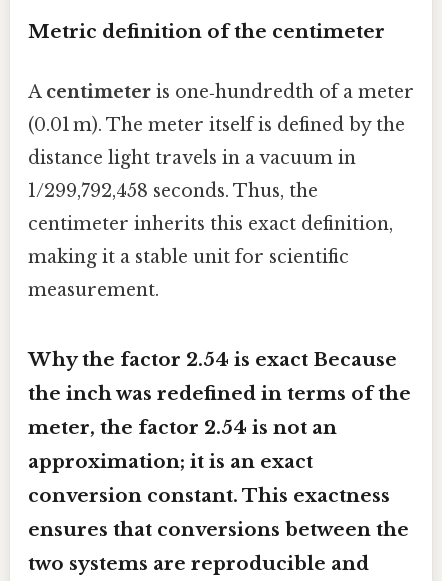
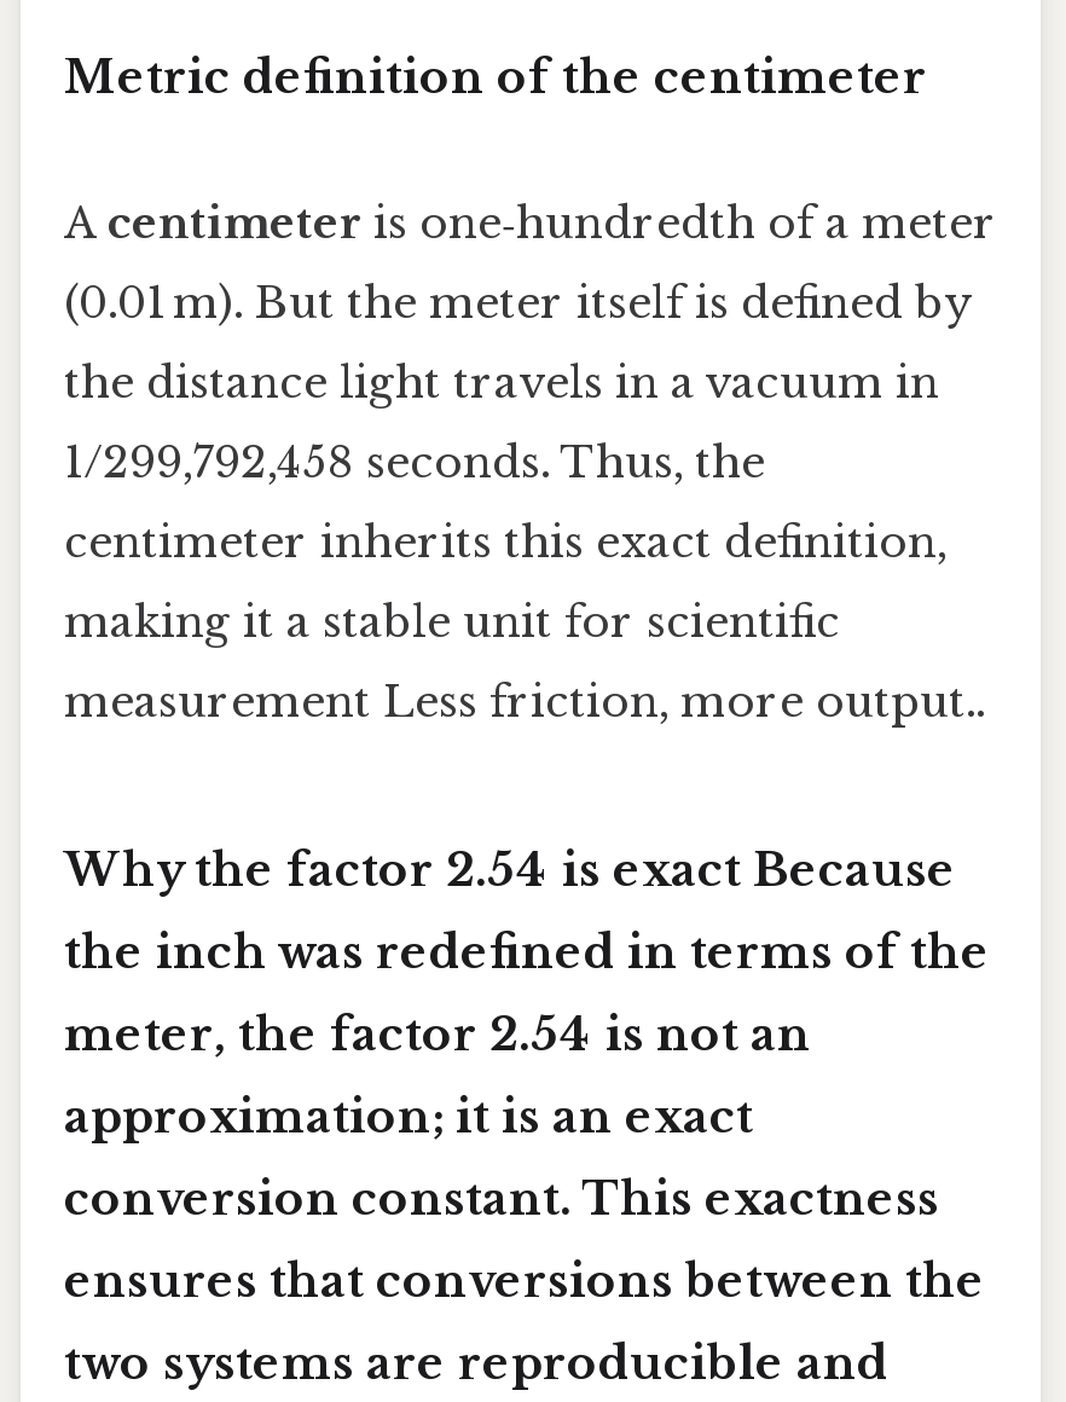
[28,113,405,135] (0.01 m). The meter itself is defined by the -> [64,276,968,329] (0.01 m). But the meter itself is defined by
[28,146,356,168] distance light travels in a vacuum in -> [64,355,939,409] the distance light travels in a vacuum in
[28,278,159,300] measurement. -> [64,674,985,728] measurement Less friction, more output..

